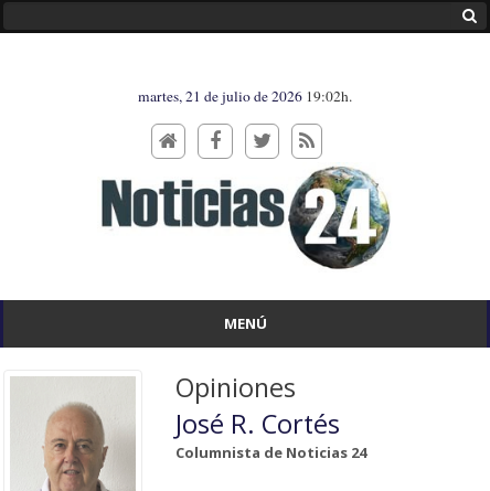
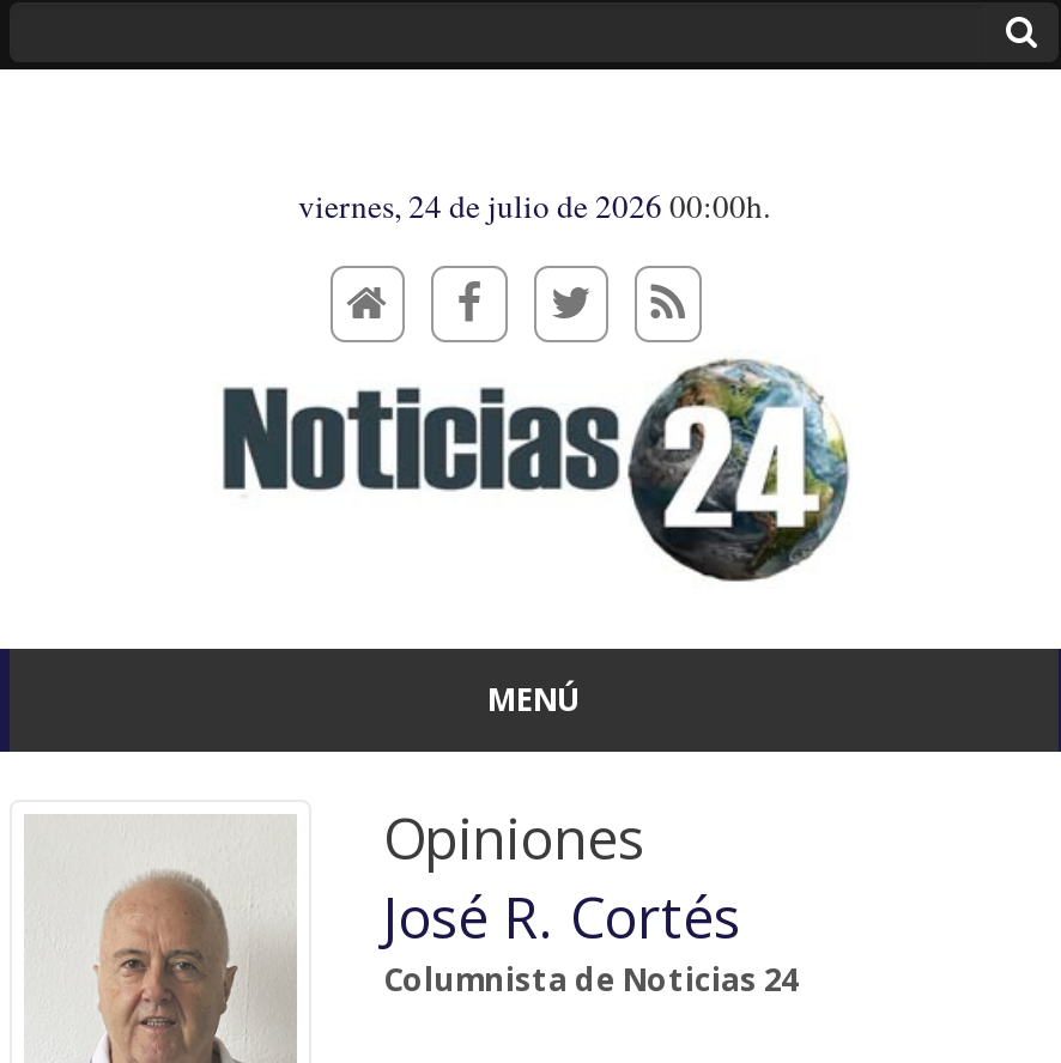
[138,86,352,106] martes, 21 de julio de 2026 19:02h. -> [298,184,770,227] viernes, 24 de julio de 2026 00:00h.

